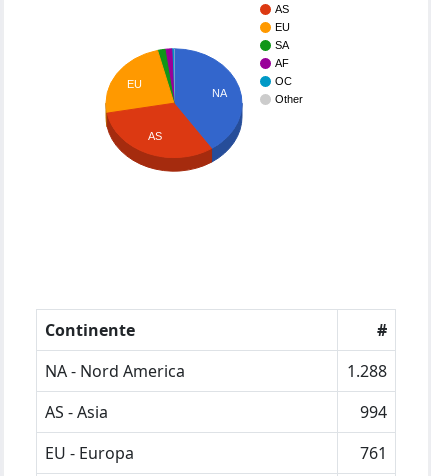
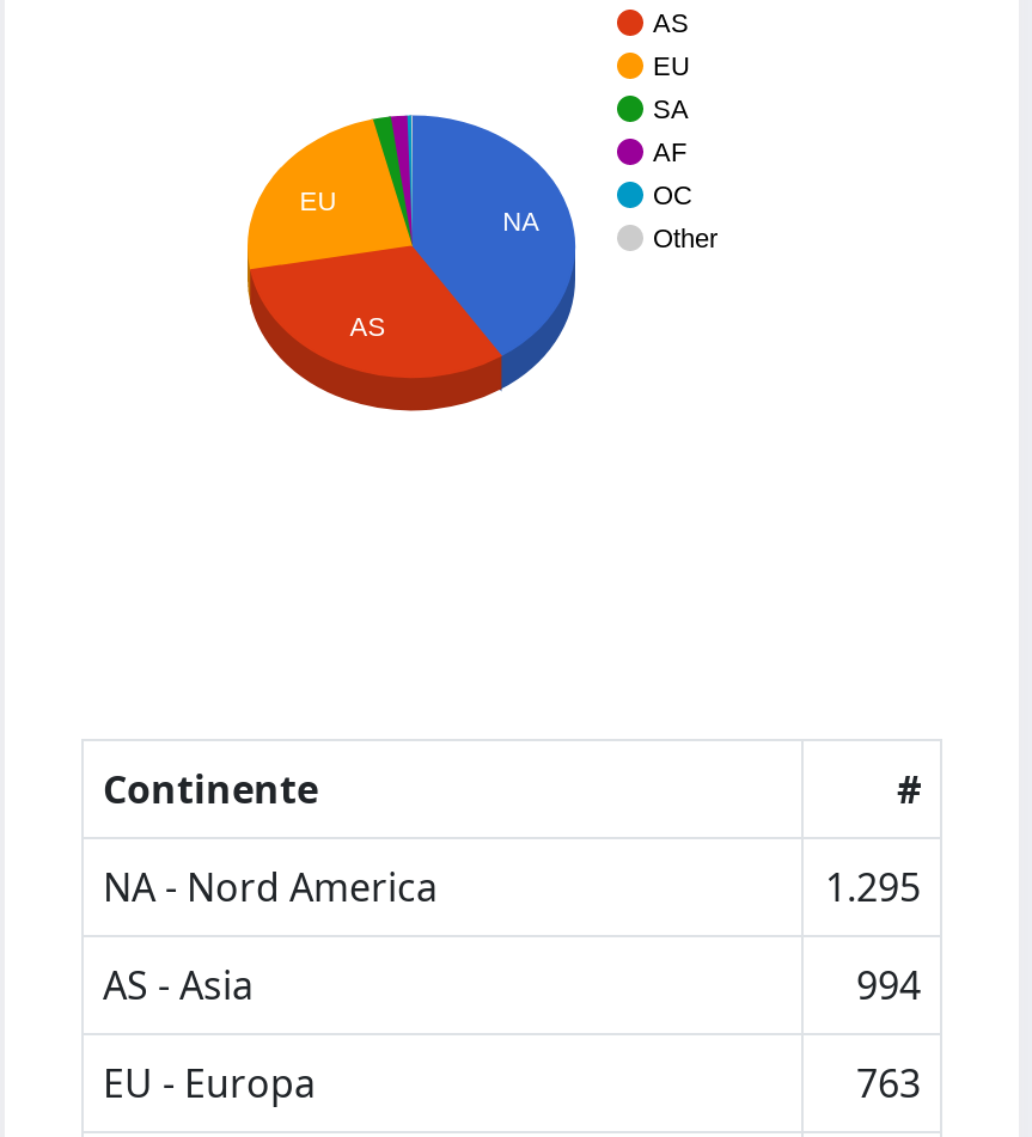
[347,360,387,382] 1.288 -> [825,861,921,913] 1.295
[360,442,387,464] 761 -> [856,1057,921,1110] 763

